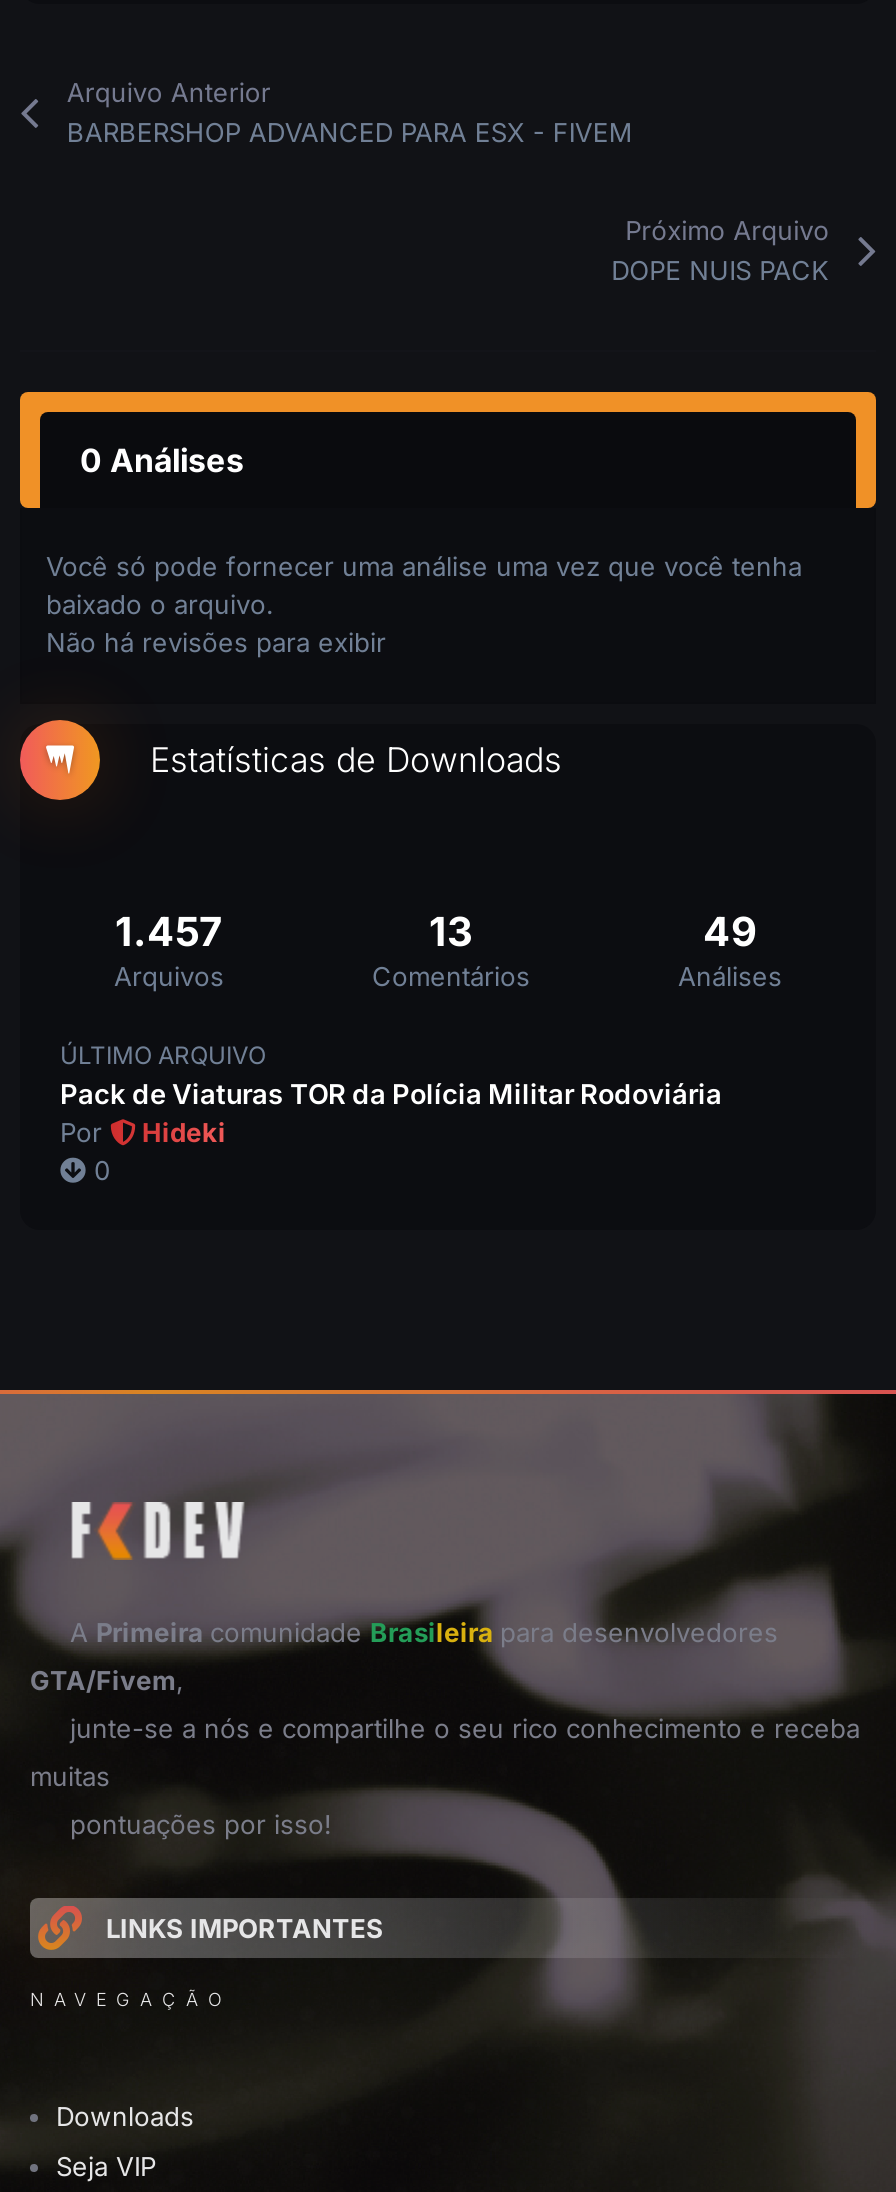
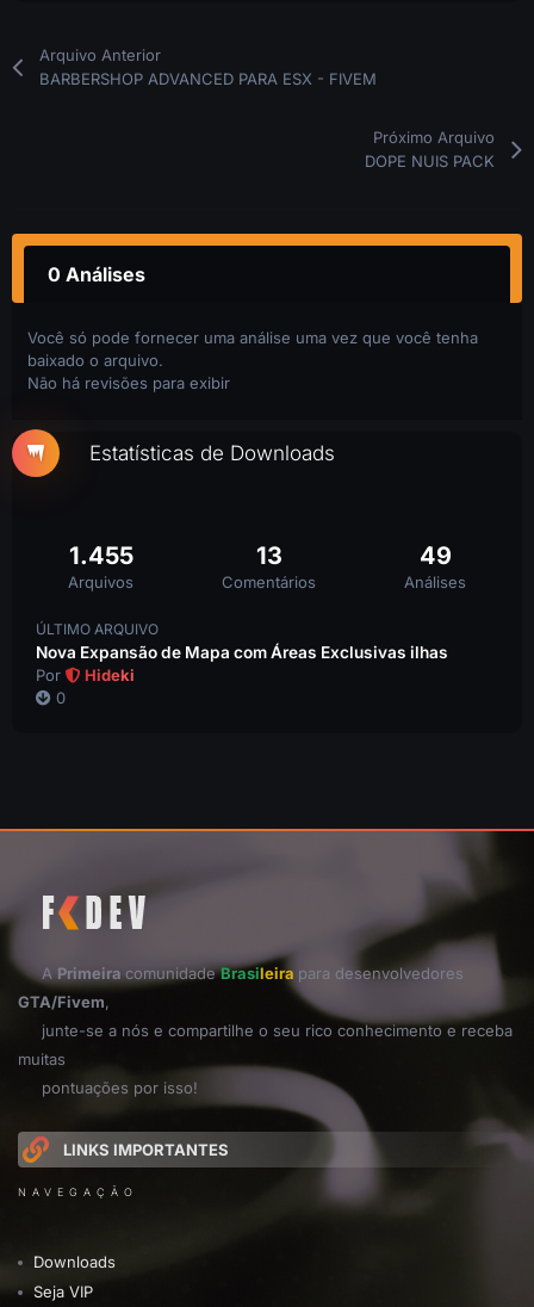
[115,908,223,956] 1.457 -> [69,541,133,570] 1.455
[60,1078,722,1110] Pack de Viaturas TOR da Polícia Militar Rodoviária -> [36,643,448,662] Nova Expansão de Mapa com Áreas Exclusivas ilhas

